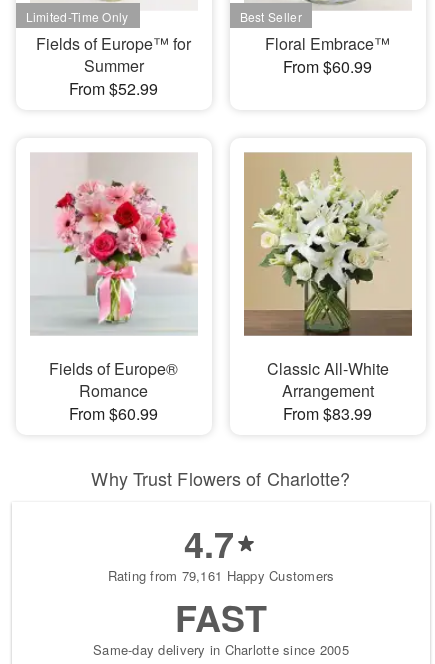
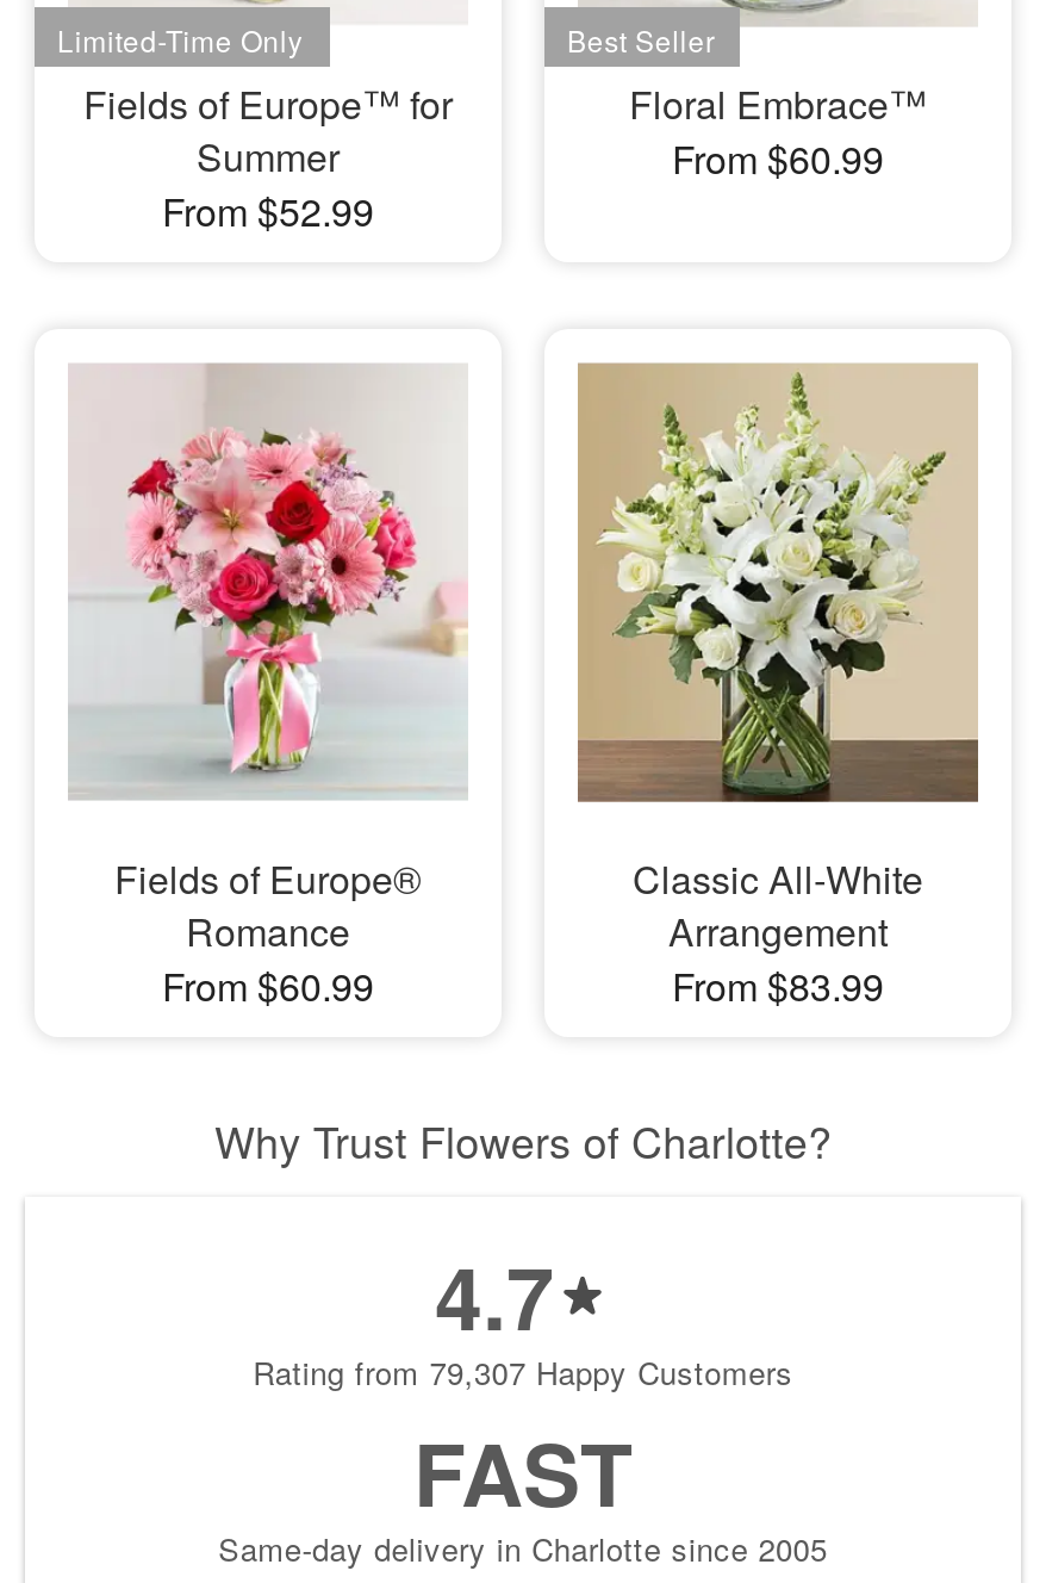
[108,566,334,585] Rating from 79,161 Happy Customers -> [253,1350,793,1395] Rating from 79,307 Happy Customers

